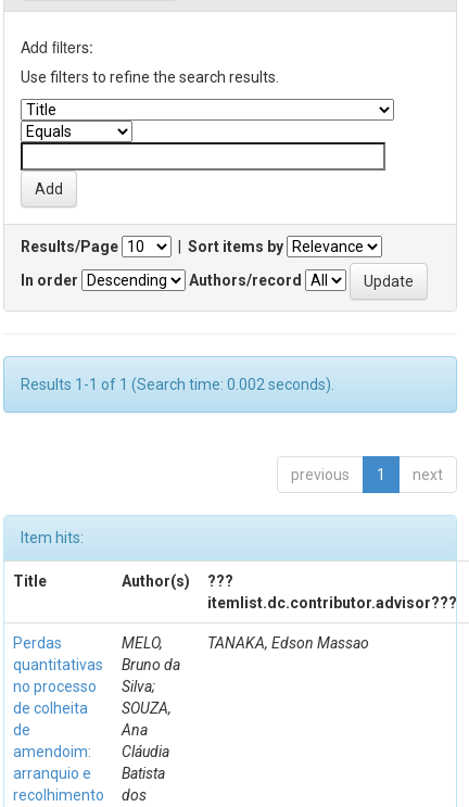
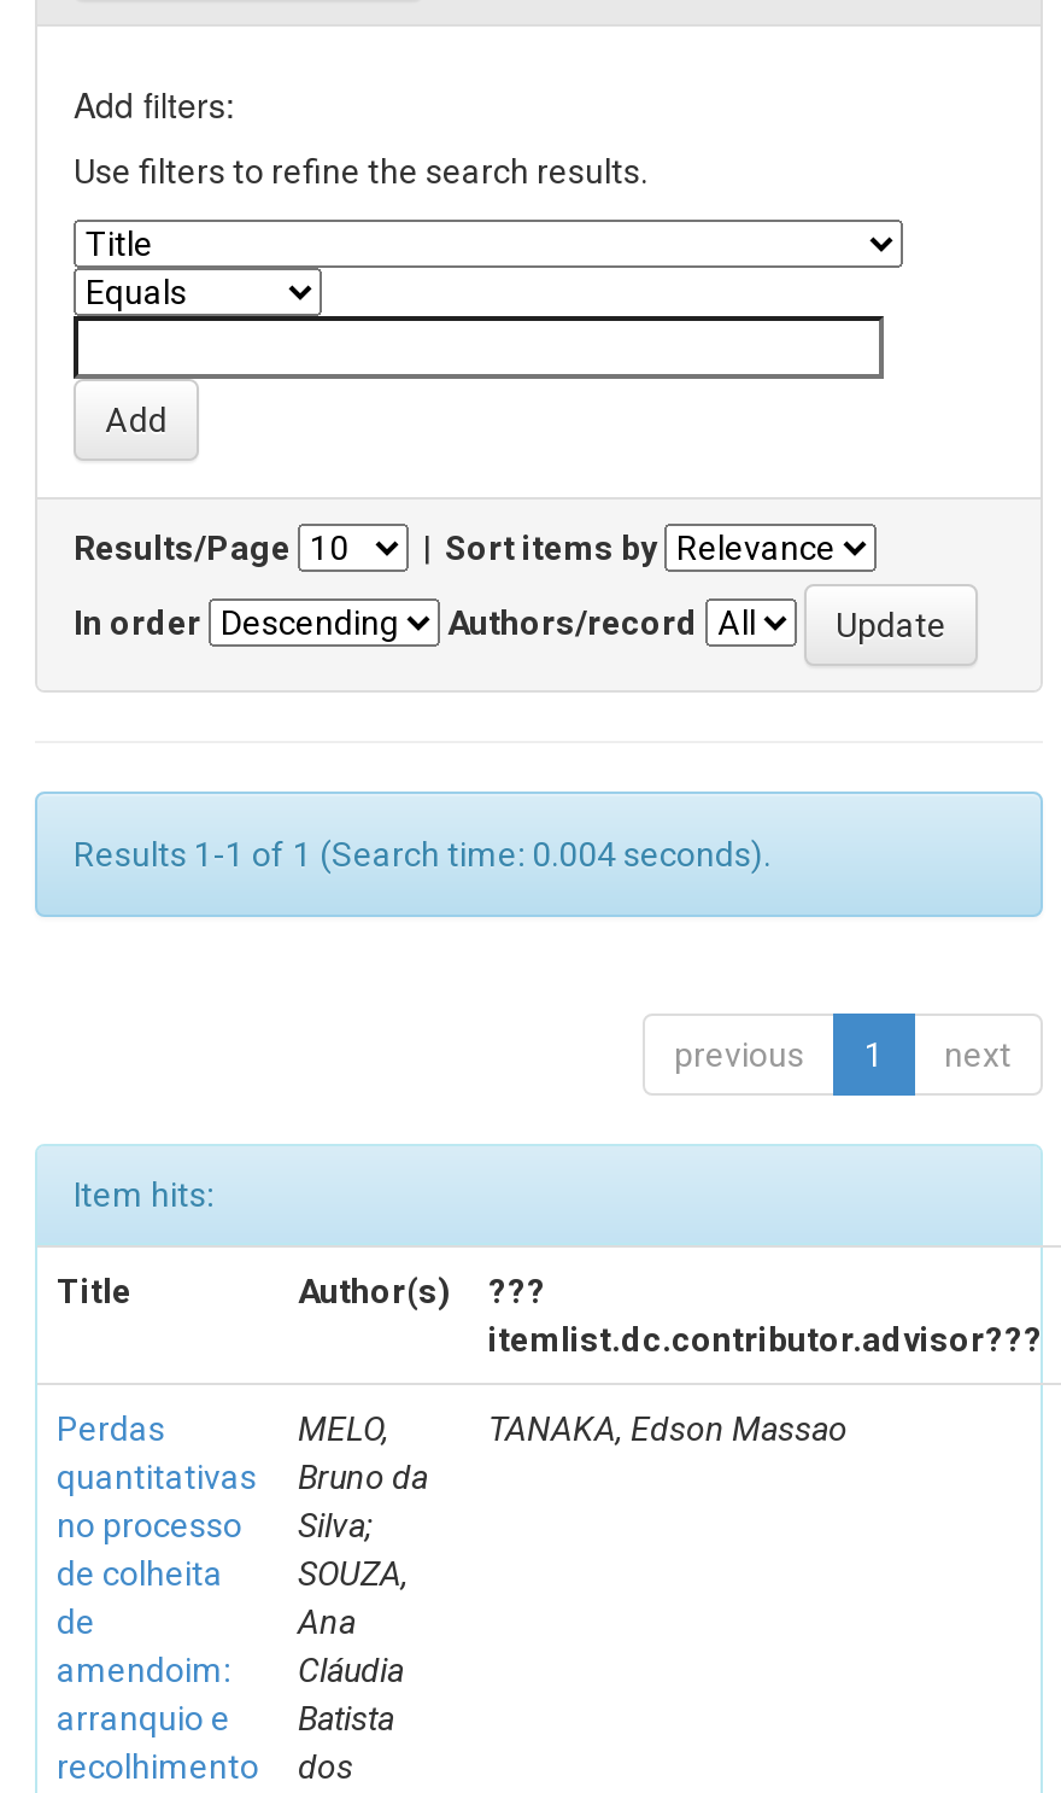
[21,376,334,393] Results 1-1 of 1 (Search time: 0.002 seconds). -> [74,835,770,874] Results 1-1 of 1 (Search time: 0.004 seconds).

